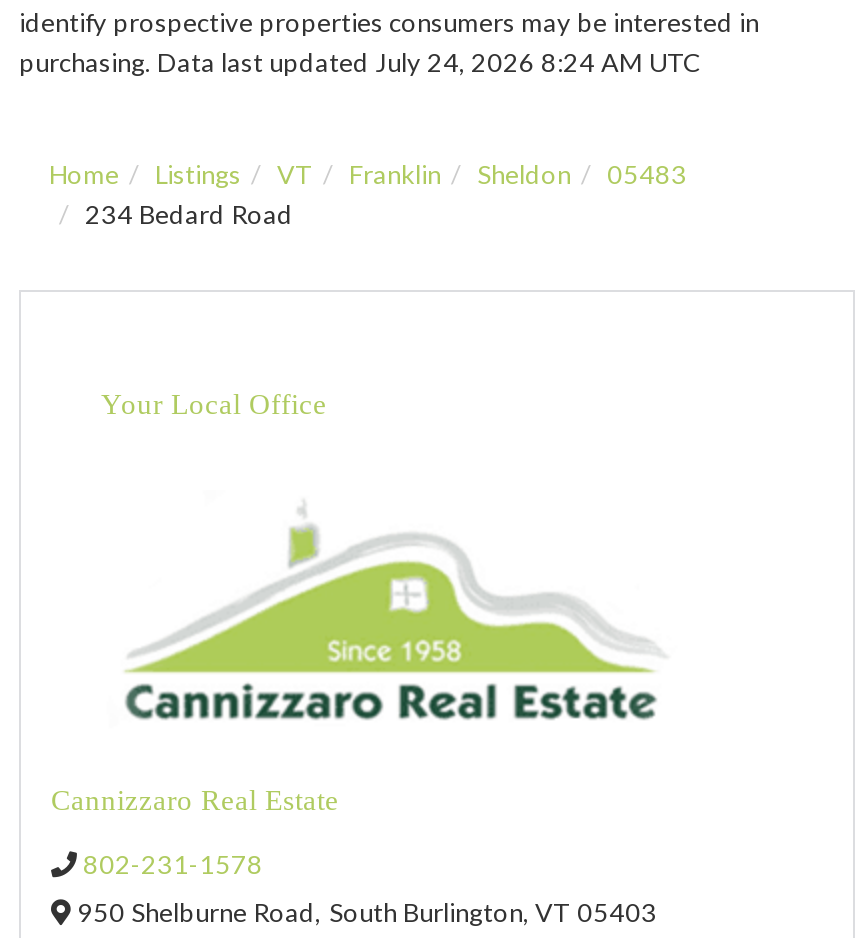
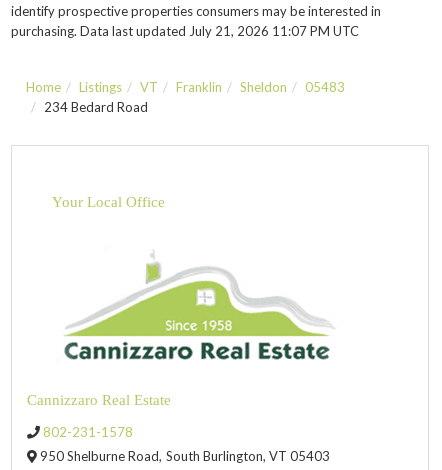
[19,46,701,78] purchasing. Data last updated July 24, 2026 8:24 AM UTC -> [11,23,359,39] purchasing. Data last updated July 21, 2026 11:07 PM UTC

